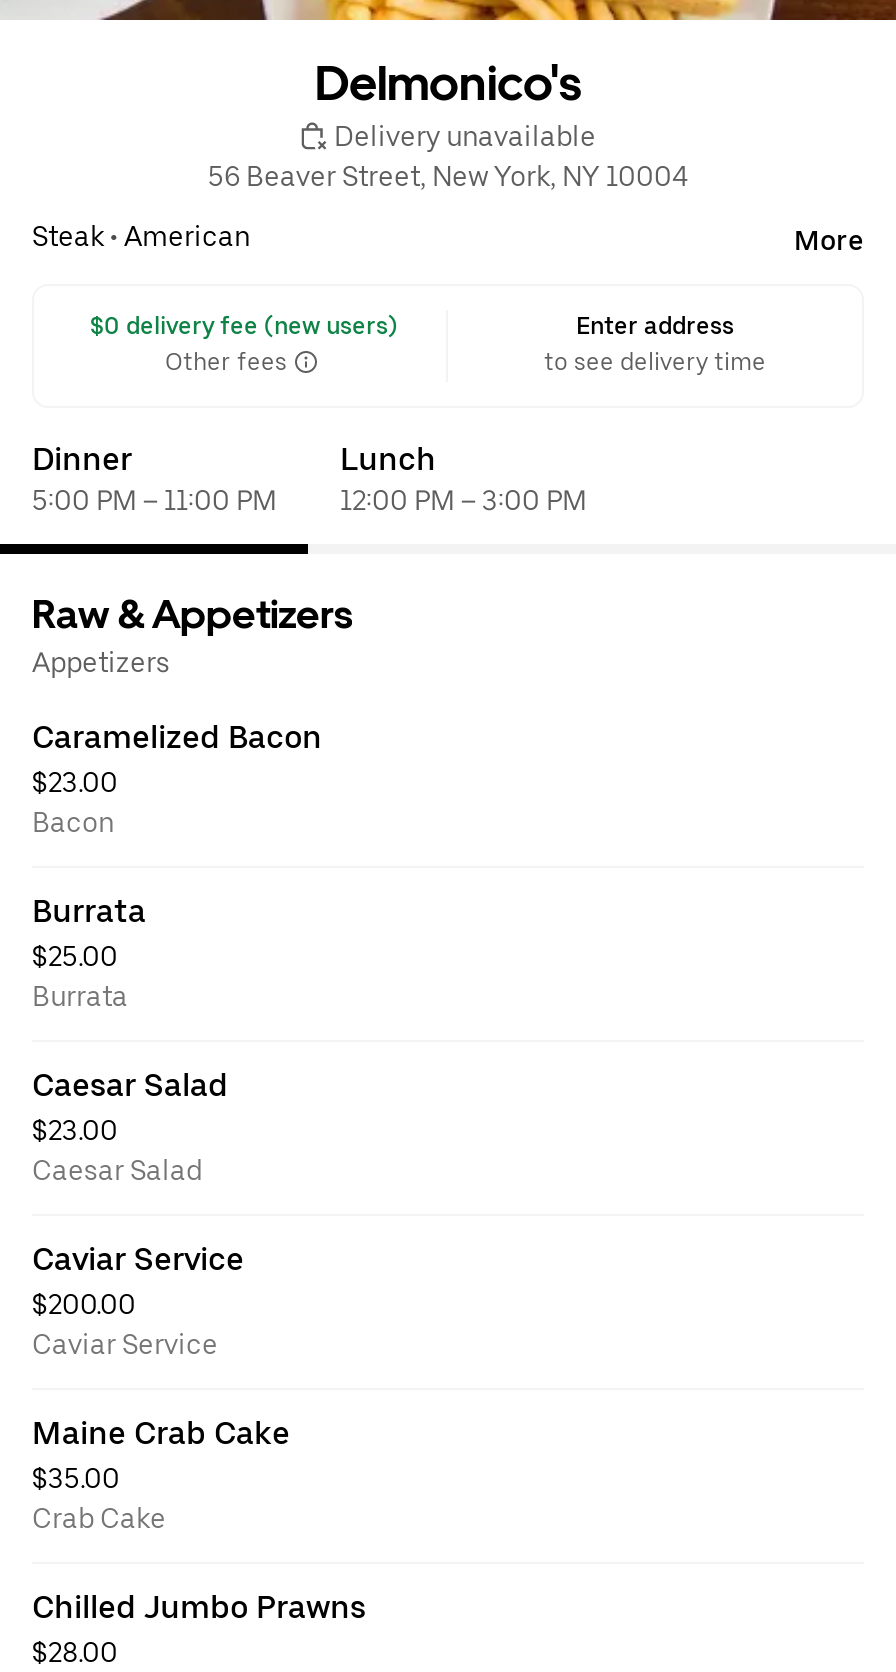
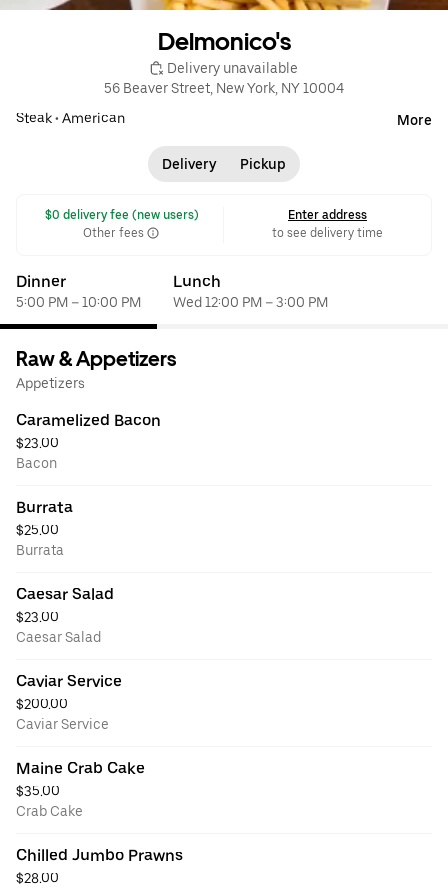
none -> [162,156,286,172] Delivery | Pickup
[32,484,276,516] 5:00 PM – 11:00 PM -> [16,294,141,310] 5:00 PM – 10:00 PM
[340,484,586,516] 12:00 PM – 3:00 PM -> [173,294,328,310] Wed 12:00 PM – 3:00 PM

